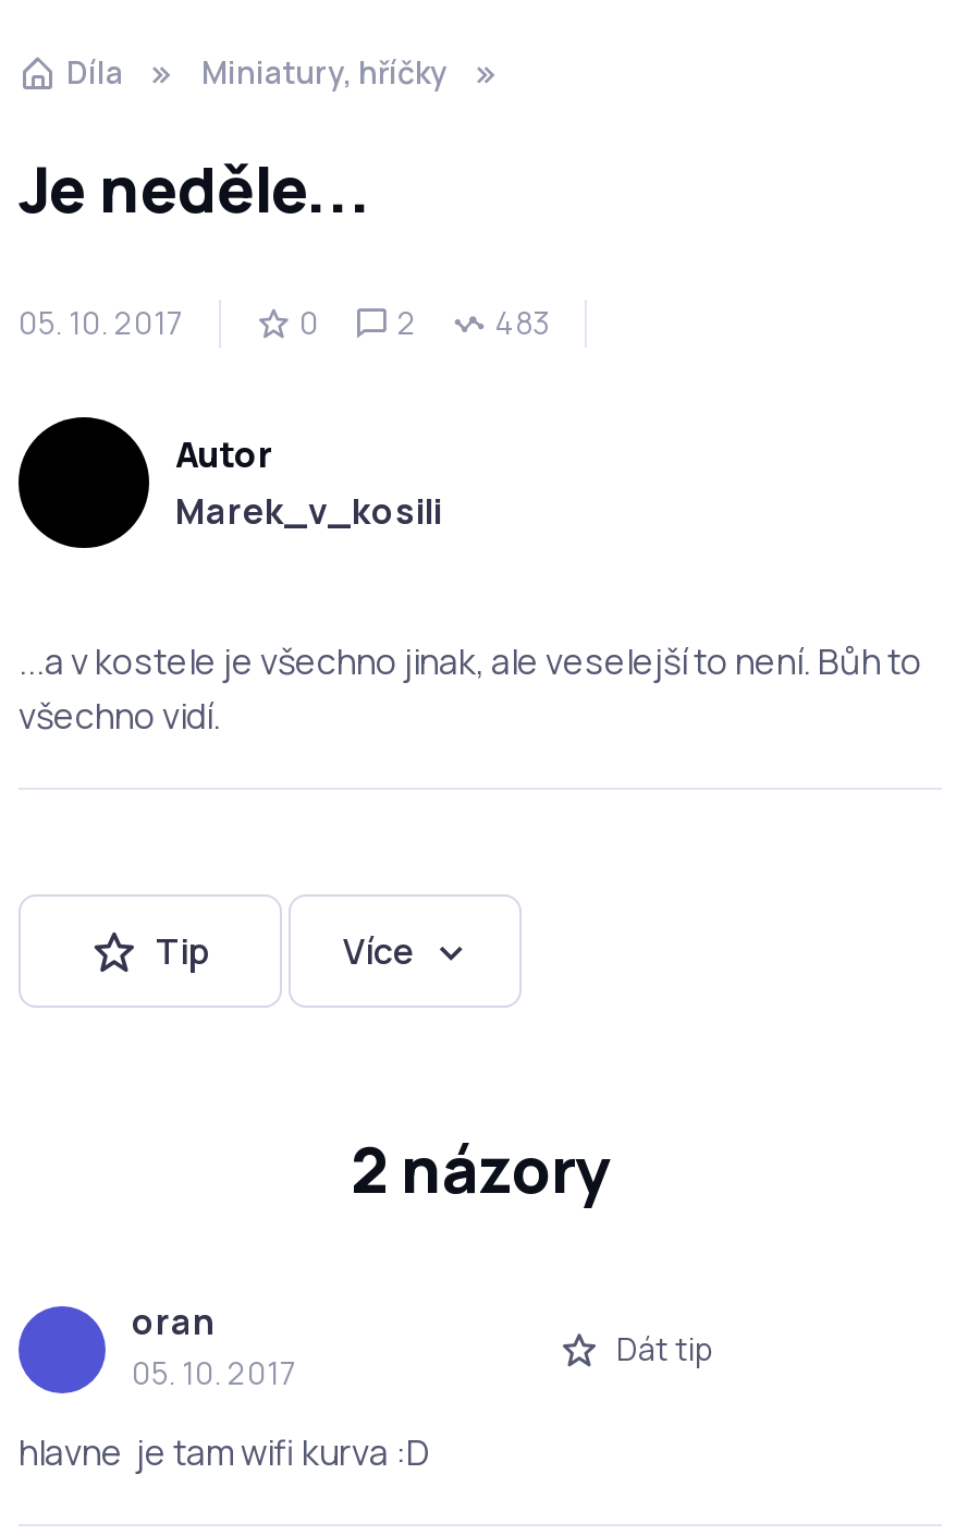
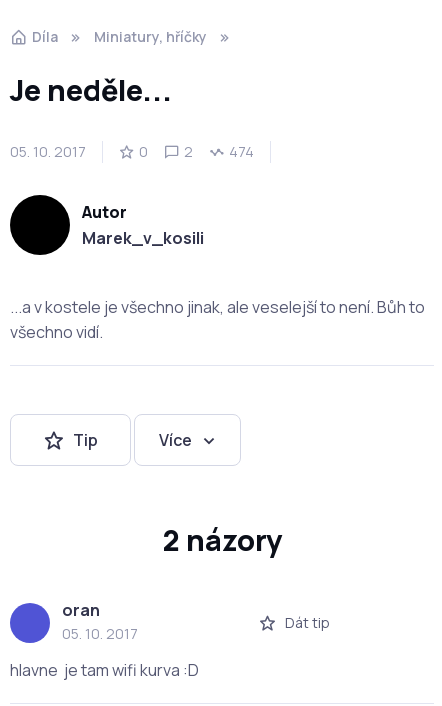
[299,302,550,343] 0 2 483 -> [139,142,254,161] 0 2 474

